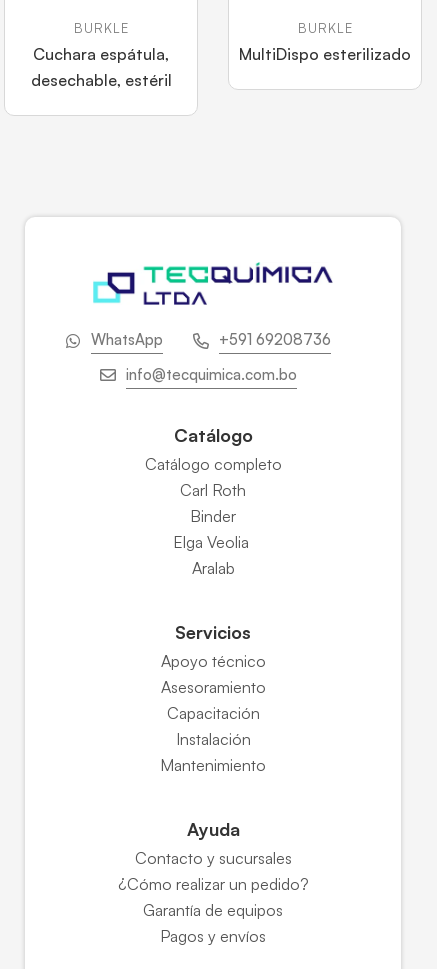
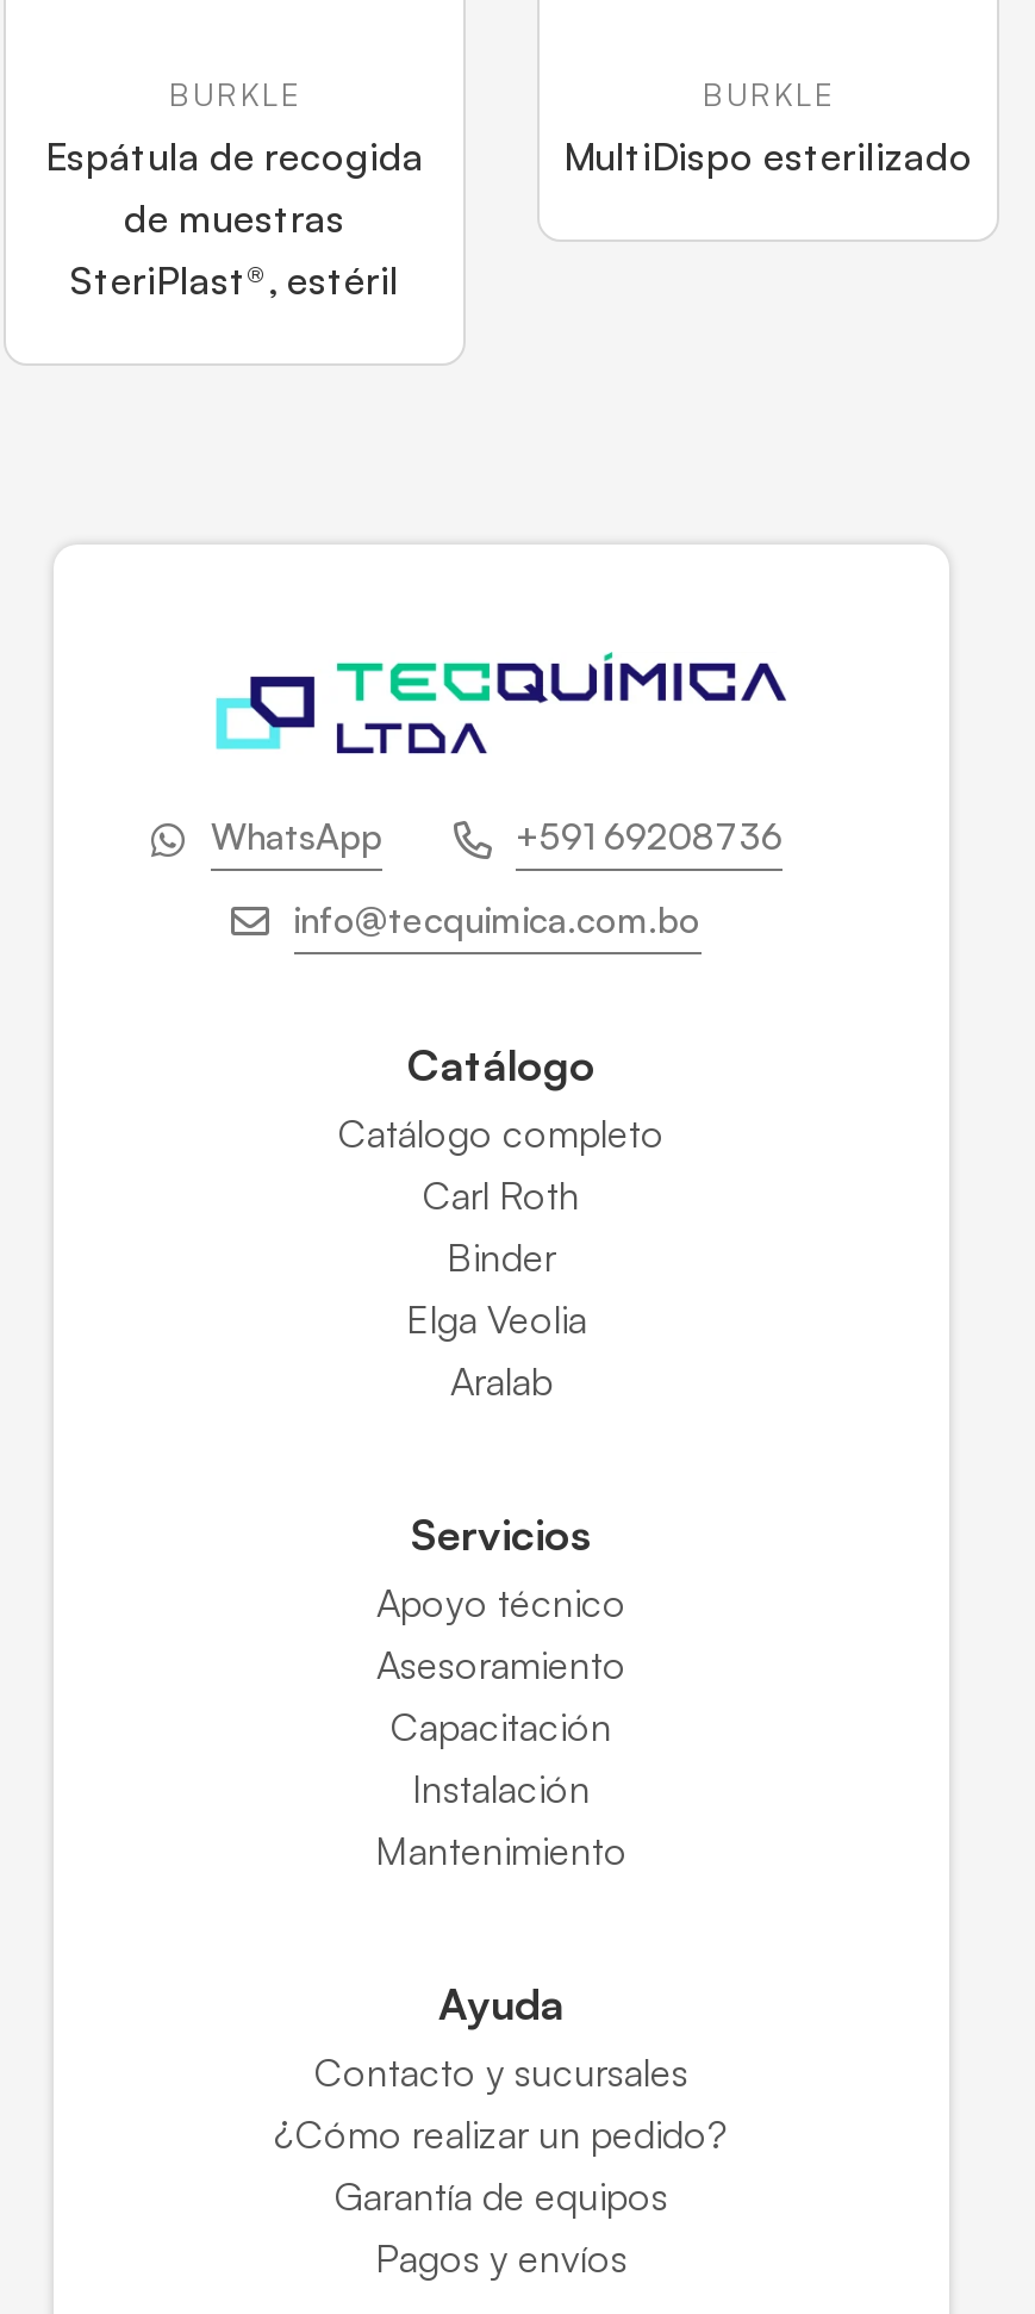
[30,44,171,90] Cuchara espátula, | desechable, estéril -> [45,132,424,303] Espátula de recogida | de muestras | SteriPlast®, estéril

